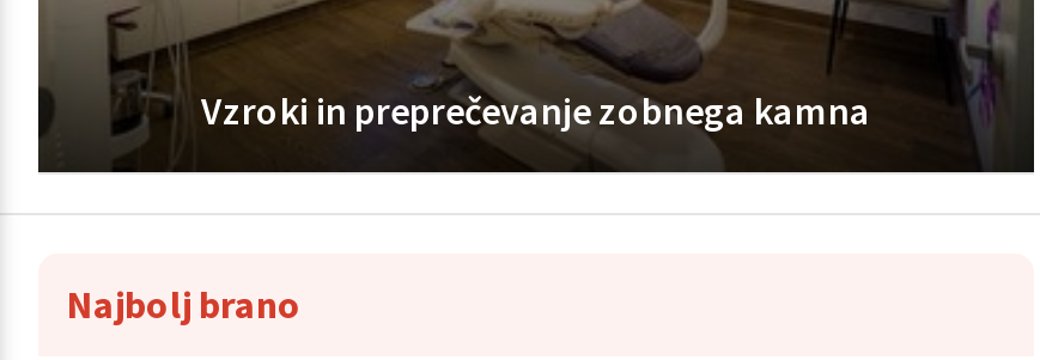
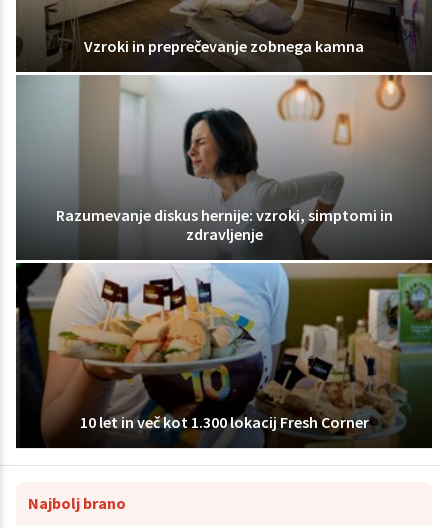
none -> [16,74,432,244] [image] | Razumevanje diskus hernije: vzroki, simptomi in | zdravljenje
none -> [16,216,432,447] [image] | 10 let in več kot 1.300 lokacij Fresh Corner

